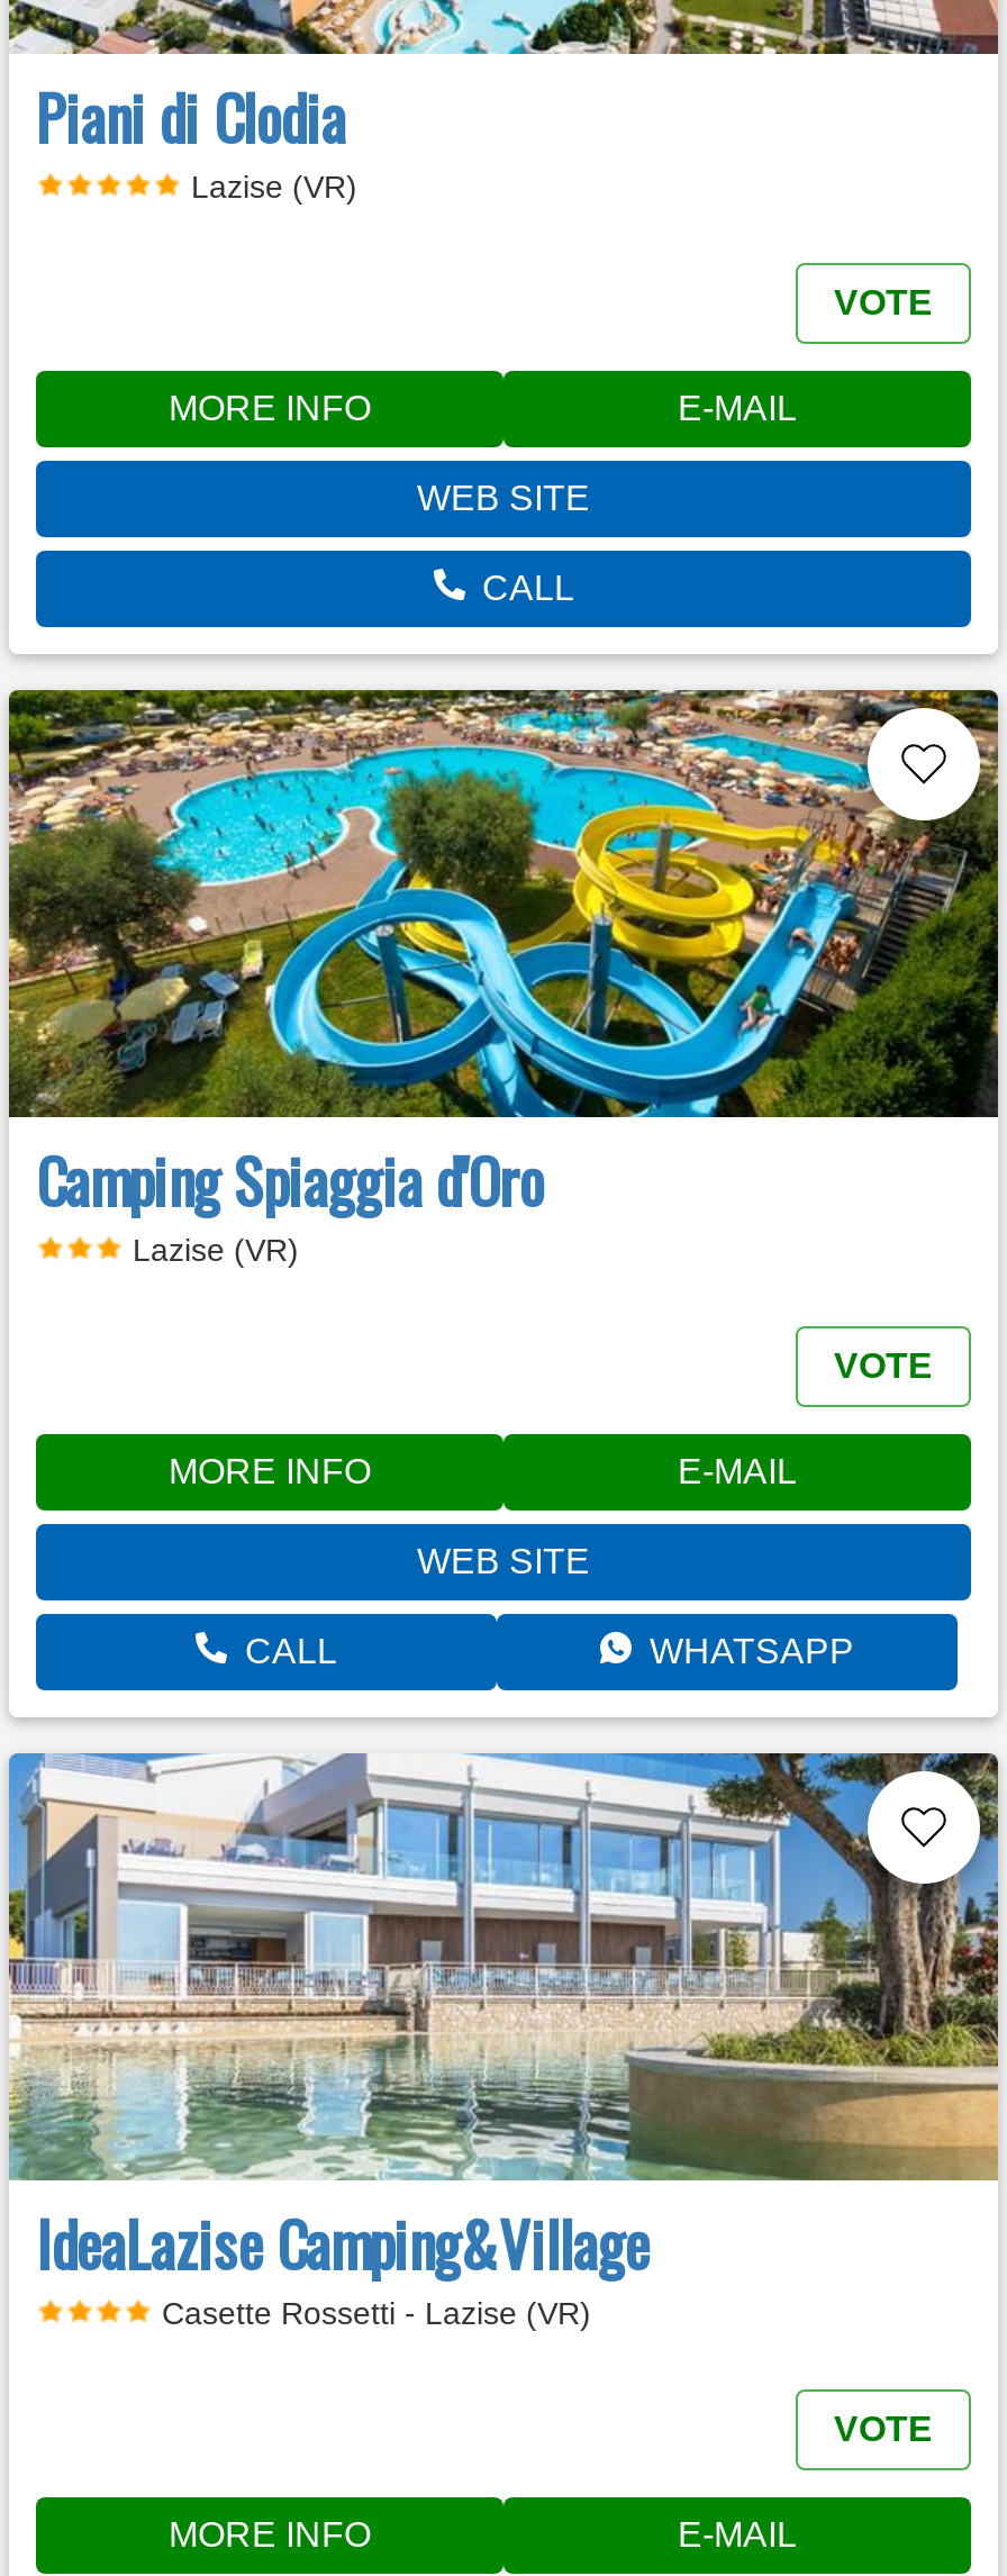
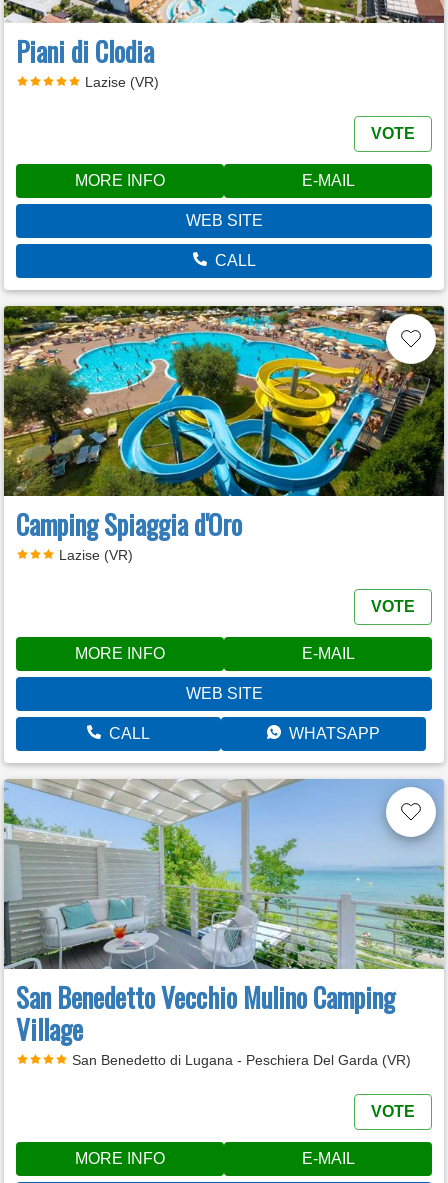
[9,1751,1000,2330] [image] | IdeaLazise Camping&Village | Casette Rossetti - Lazise (VR) -> [3,778,445,1068] [image] | San Benedetto Vecchio Mulino Camping | Village | San Benedetto di Lugana - Peschiera Del Garda (VR)

